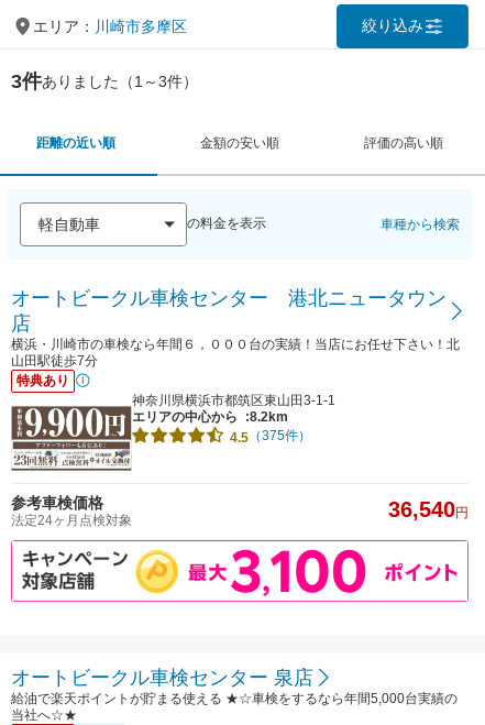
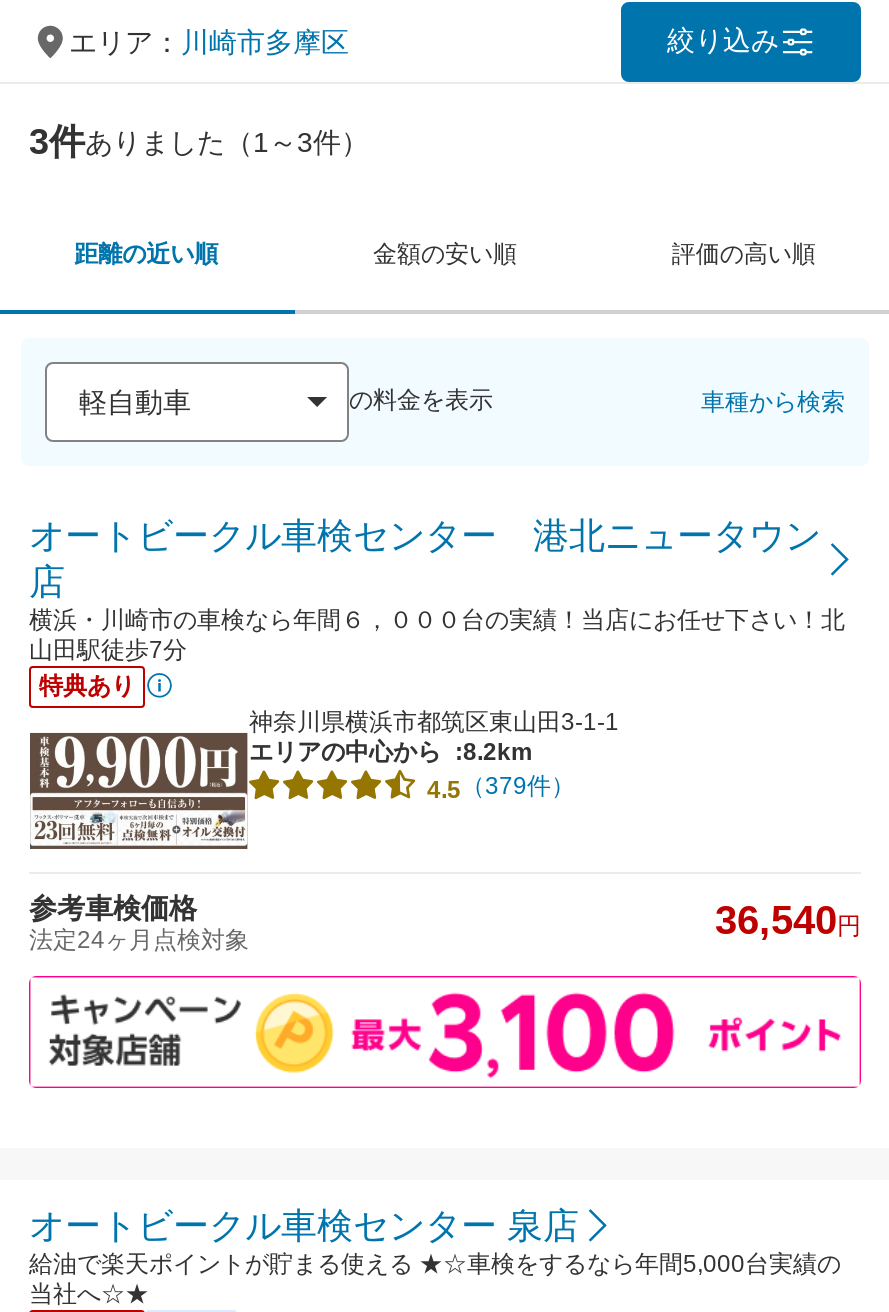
[230,428,311,445] 4.5（375件） -> [427,771,575,803] 4.5（379件）

